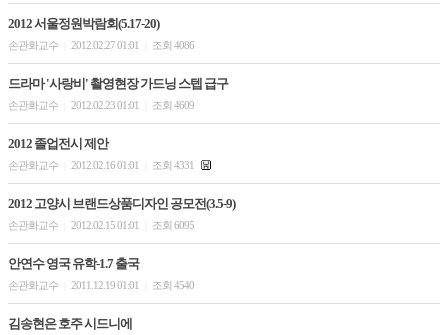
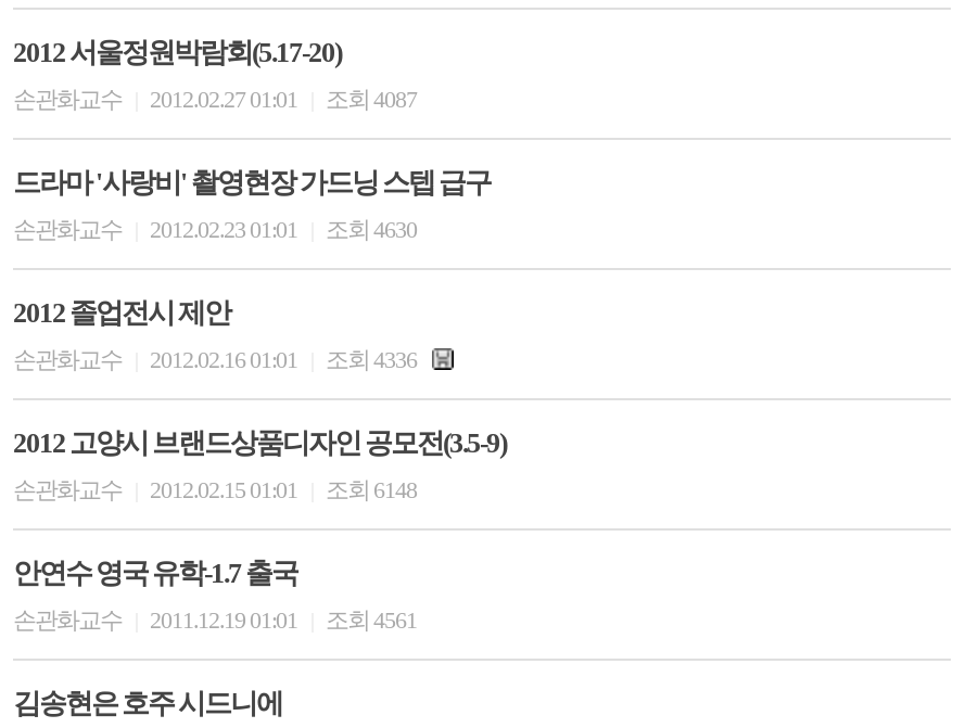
[8,39,194,51] 손관화교수 2012.02.27 01:01 조회 4086 -> [13,86,417,112] 손관화교수 2012.02.27 01:01 조회 4087
[8,99,194,111] 손관화교수 2012.02.23 01:01 조회 4609 -> [13,216,417,242] 손관화교수 2012.02.23 01:01 조회 4630
[8,159,196,171] 손관화교수 2012.02.16 01:01 조회 4331 -> [13,346,421,372] 손관화교수 2012.02.16 01:01 조회 4336
[8,219,194,231] 손관화교수 2012.02.15 01:01 조회 6095 -> [13,476,417,502] 손관화교수 2012.02.15 01:01 조회 6148
[8,279,194,291] 손관화교수 2011.12.19 01:01 조회 4540 -> [13,606,417,633] 손관화교수 2011.12.19 01:01 조회 4561

